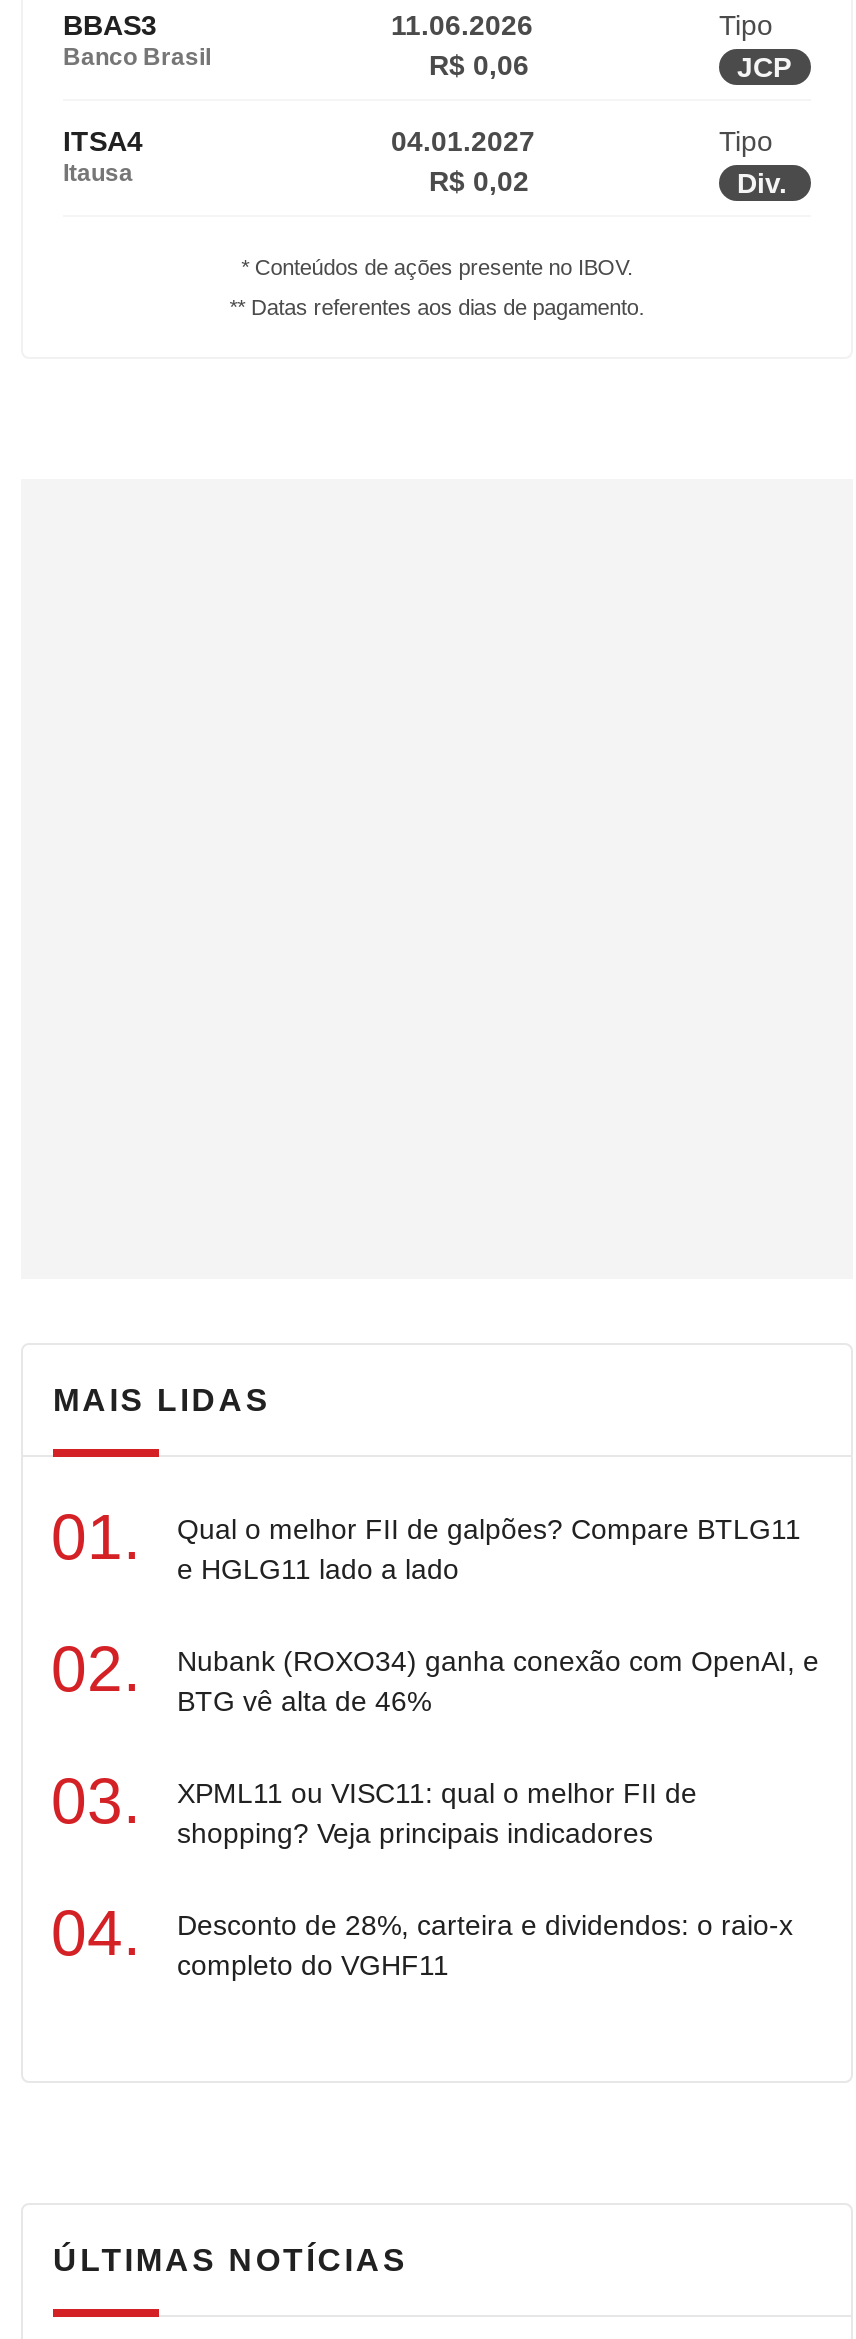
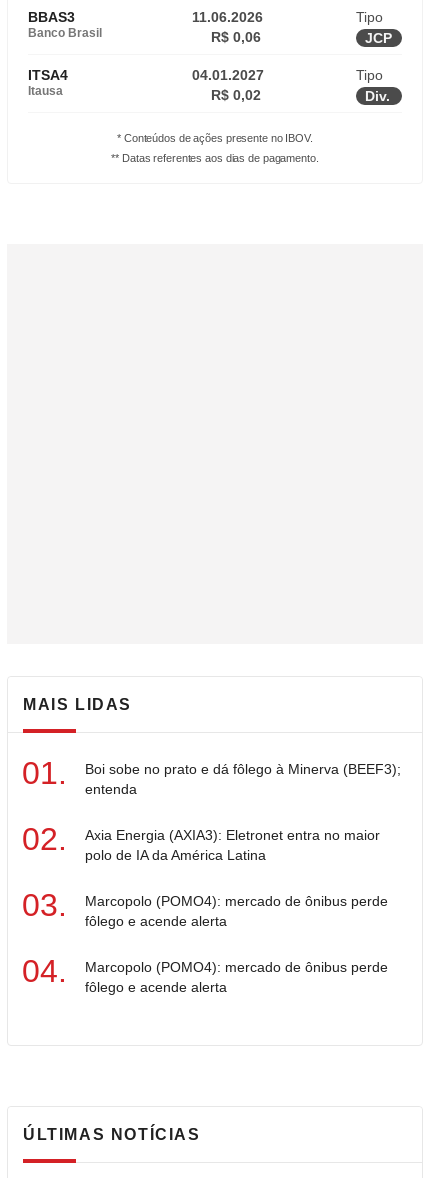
[177,1513,801,1585] Qual o melhor FII de galpões? Compare BTLG11 | e HGLG11 lado a lado -> [85,761,401,797] Boi sobe no prato e dá fôlego à Minerva (BEEF3); | entenda
[177,1645,819,1717] Nubank (ROXO34) ganha conexão com OpenAI, e | BTG vê alta de 46% -> [85,827,380,863] Axia Energia (AXIA3): Eletronet entra no maior | polo de IA da América Latina
[177,1777,697,1849] XPML11 ou VISC11: qual o melhor FII de | shopping? Veja principais indicadores -> [85,893,388,929] Marcopolo (POMO4): mercado de ônibus perde | fôlego e acende alerta
[177,1909,793,1981] Desconto de 28%, carteira e dividendos: o raio-x | completo do VGHF11 -> [85,959,388,995] Marcopolo (POMO4): mercado de ônibus perde | fôlego e acende alerta

